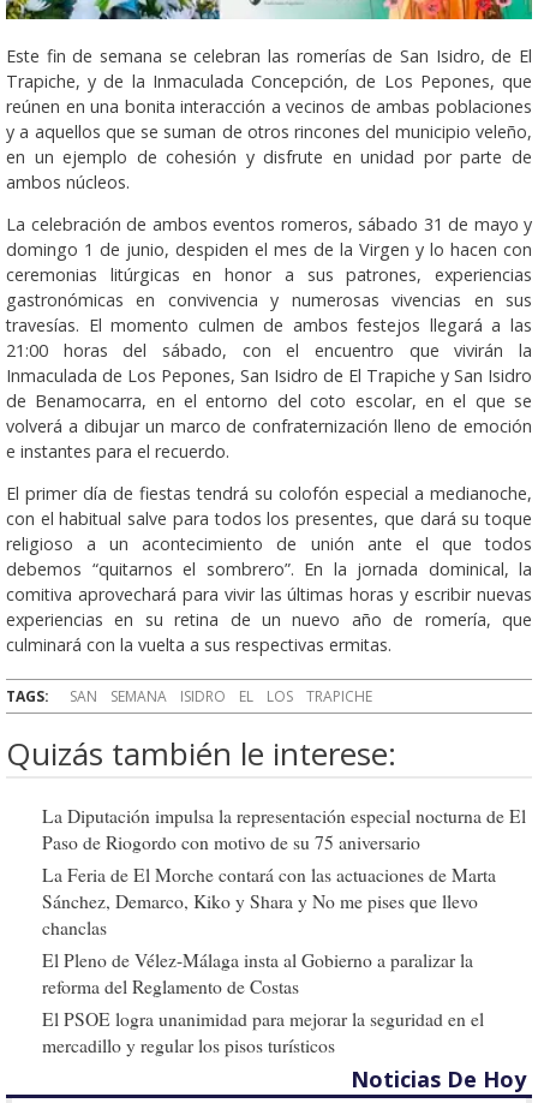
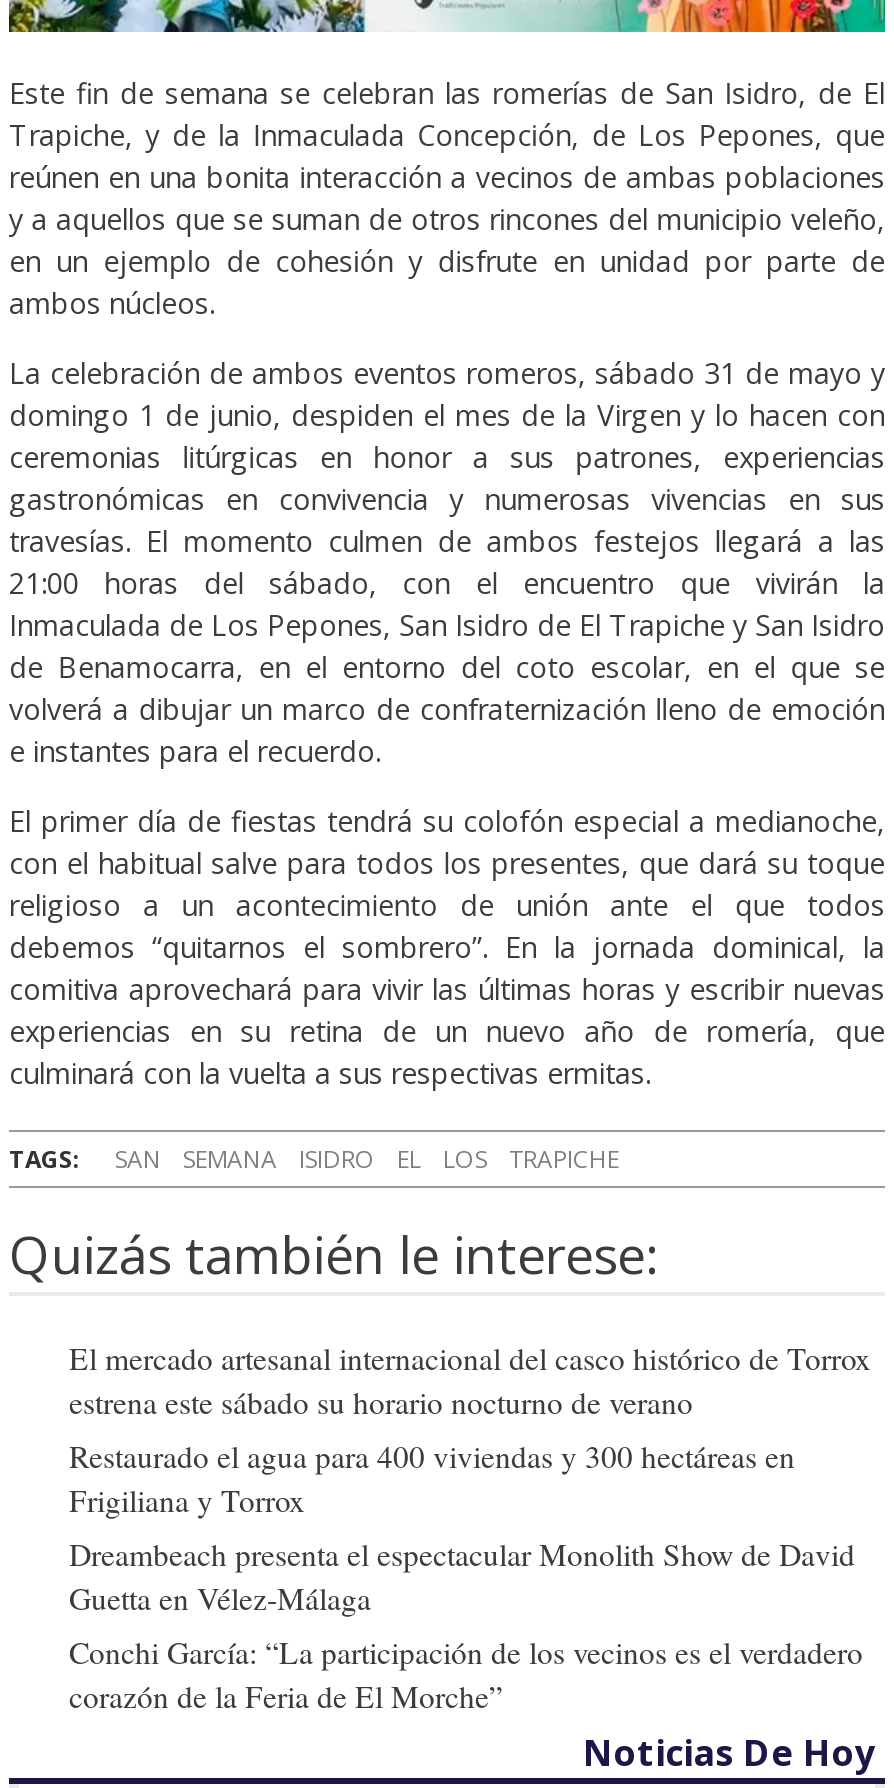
[42,804,526,1058] La Diputación impulsa la representación especial nocturna de El | Paso de Riogordo con motivo de su 75 aniversario | La Feria de El Morche contará con las actuaciones de Marta | Sánchez, Demarco, Kiko y Shara y No me pises que llevo | chanclas | El Pleno de Vélez-Málaga insta al Gobierno a paralizar la | reforma del Reglamento de Costas | El PSOE logra unanimidad para mejorar la seguridad en el | mercadillo y regular los pisos turísticos -> [69,1339,871,1717] El mercado artesanal internacional del casco histórico de Torrox | estrena este sábado su horario nocturno de verano | Restaurado el agua para 400 viviendas y 300 hectáreas en | Frigiliana y Torrox | Dreambeach presenta el espectacular Monolith Show de David | Guetta en Vélez-Málaga | Conchi García: “La participación de los vecinos es el verdadero | corazón de la Feria de El Morche”

